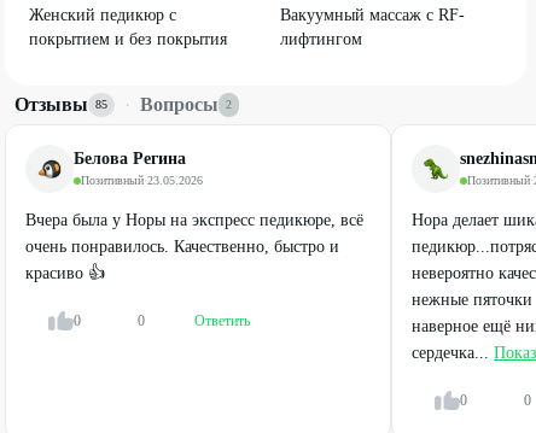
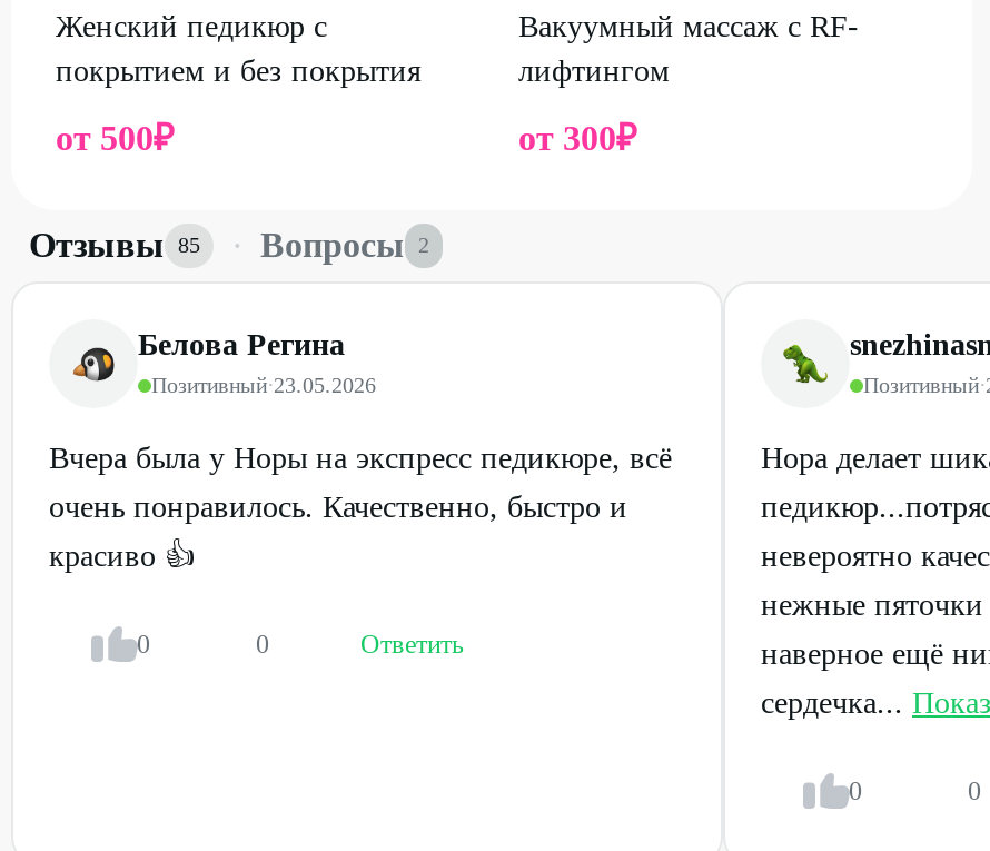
none -> [56,119,174,157] от 500₽
none -> [518,119,636,157] от 300₽

